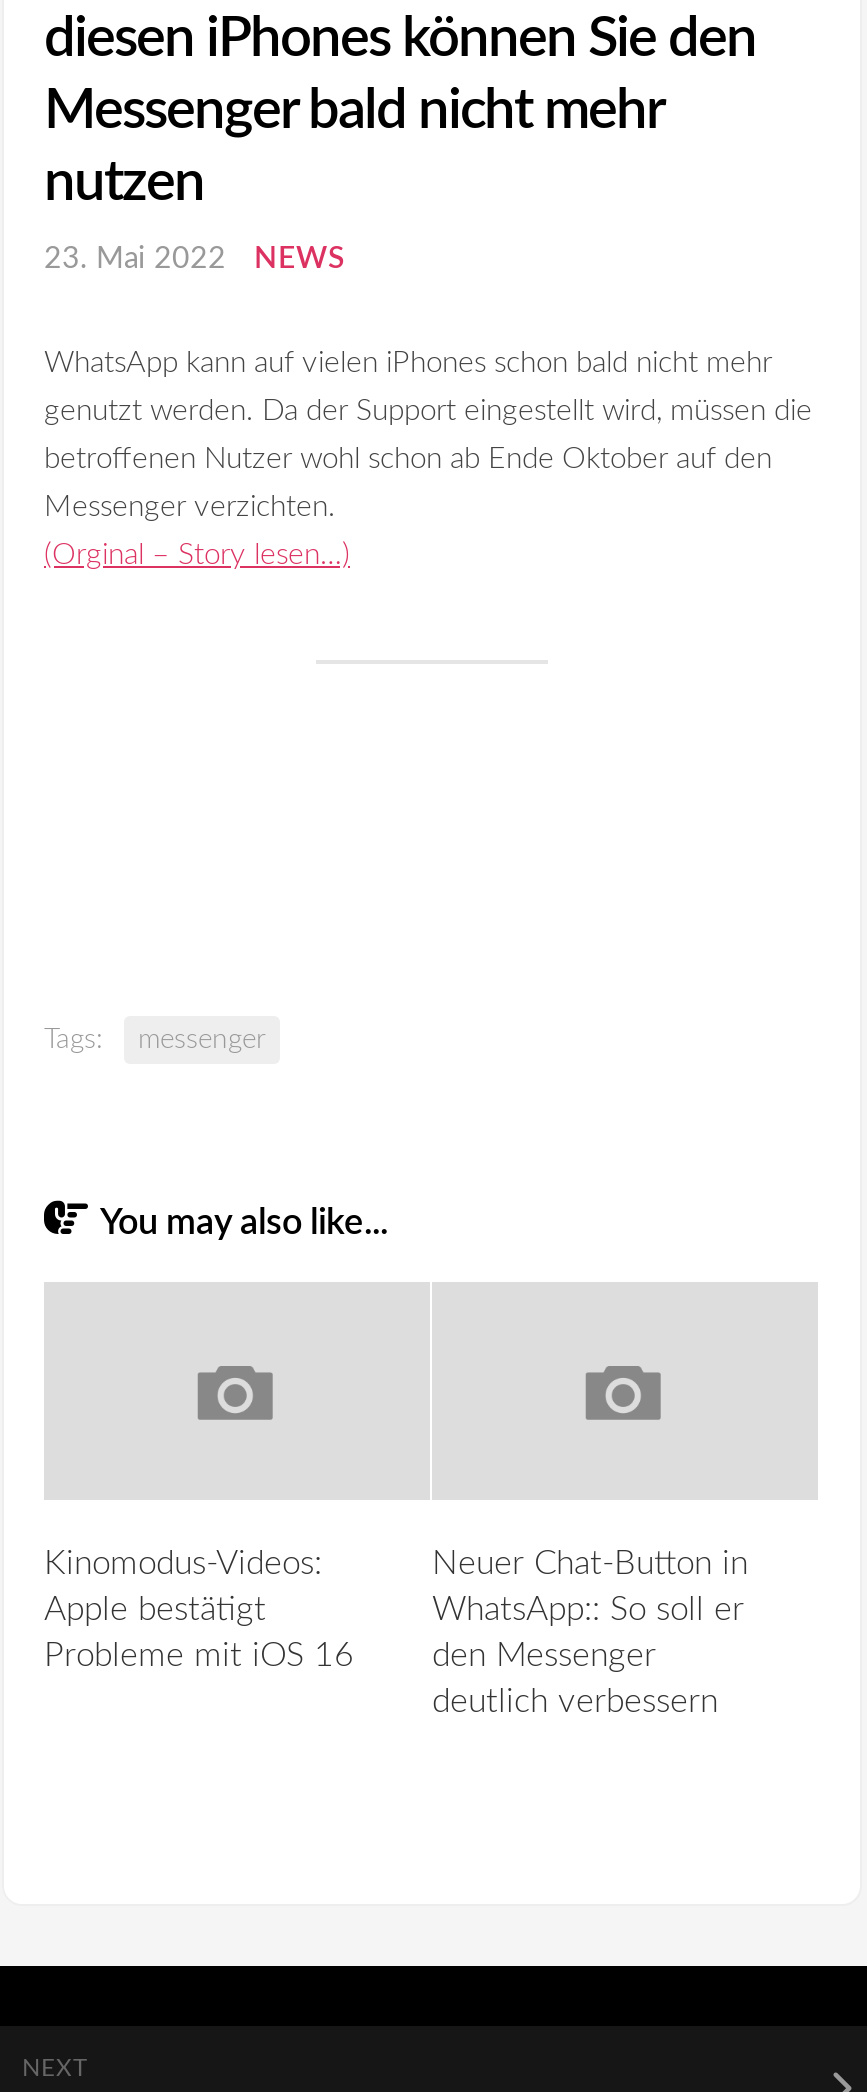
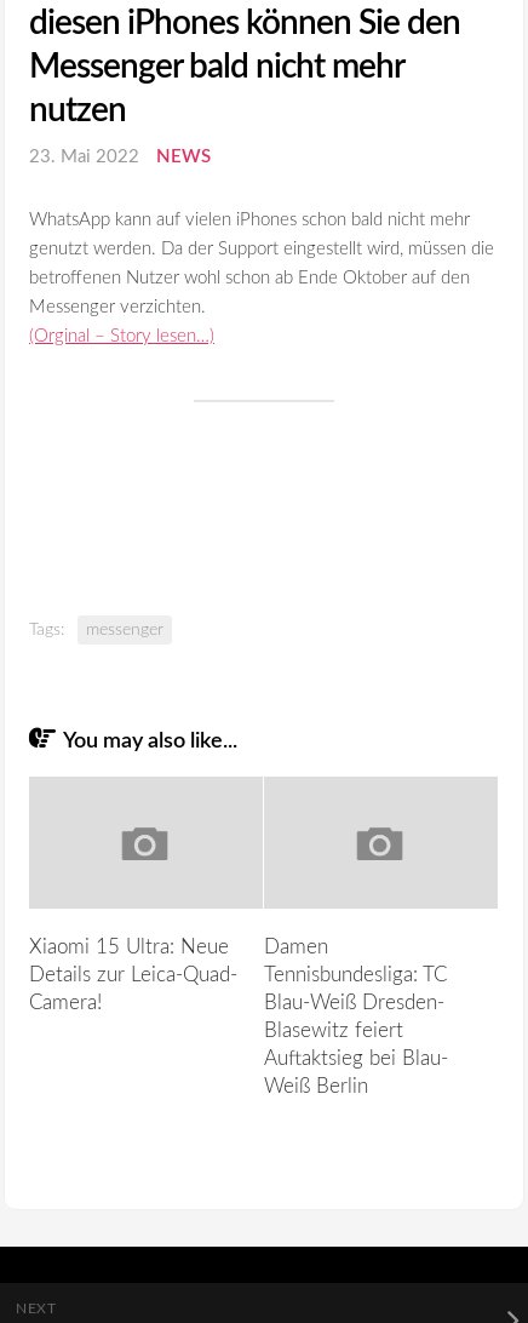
[44,1545,354,1671] Kinomodus-Videos: | Apple bestätigt | Probleme mit iOS 16 -> [29,936,237,1012] Xiaomi 15 Ultra: Neue | Details zur Leica-Quad- | Camera!
[432,1545,748,1717] Neuer Chat-Button in | WhatsApp:: So soll er | den Messenger | deutlich verbessern -> [264,936,448,1096] Damen | Tennisbundesliga: TC | Blau-Weiß Dresden- | Blasewitz feiert | Auftaktsieg bei Blau- | Weiß Berlin

